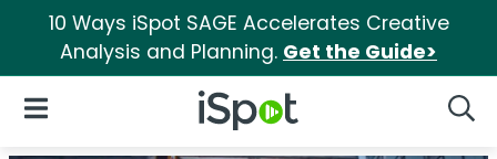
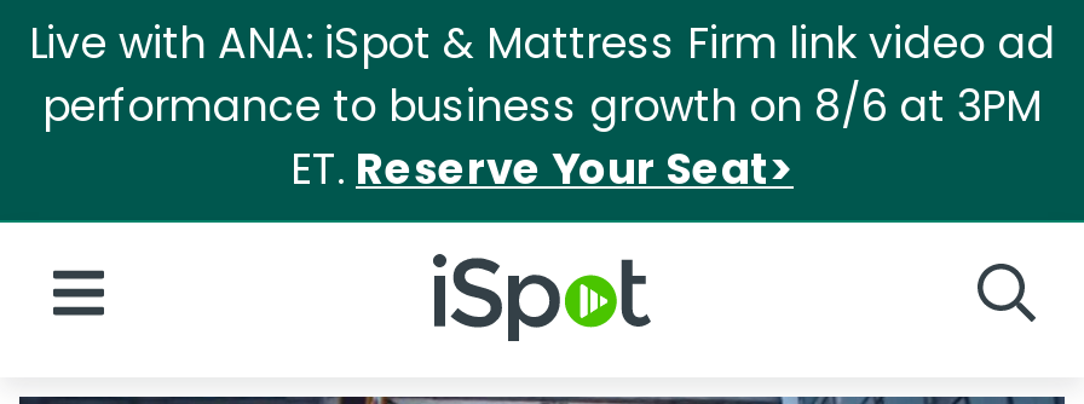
[48,10,449,65] 10 Ways iSpot SAGE Accelerates Creative | Analysis and Planning. Get the Guide> -> [29,15,1055,198] Live with ANA: iSpot & Mattress Firm link video ad | performance to business growth on 8/6 at 3PM | ET. Reserve Your Seat>

